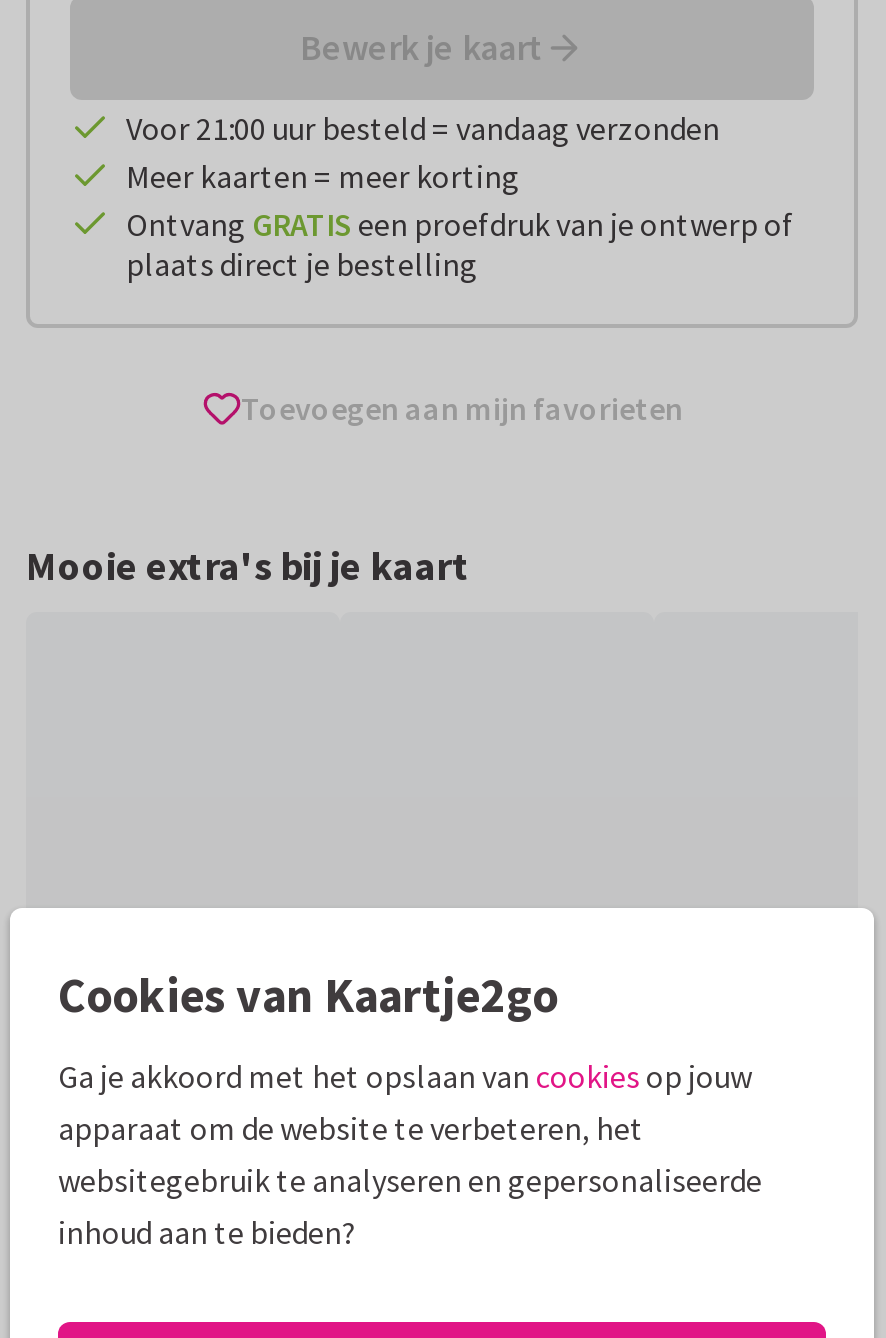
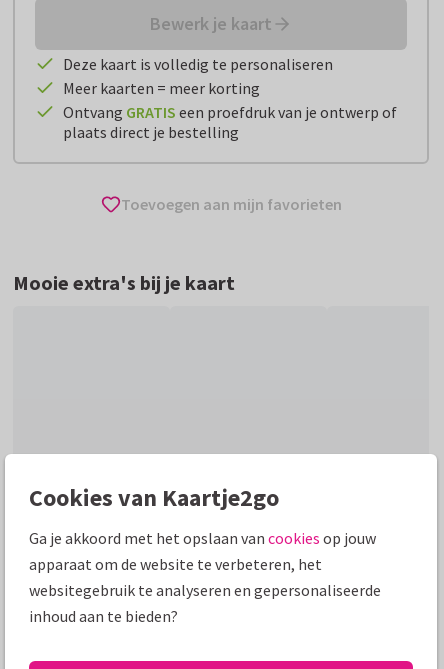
[126,108,720,148] Voor 21:00 uur besteld = vandaag verzonden -> [63,54,333,74] Deze kaart is volledig te personaliseren

